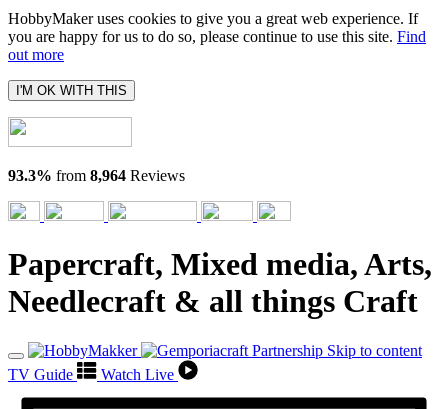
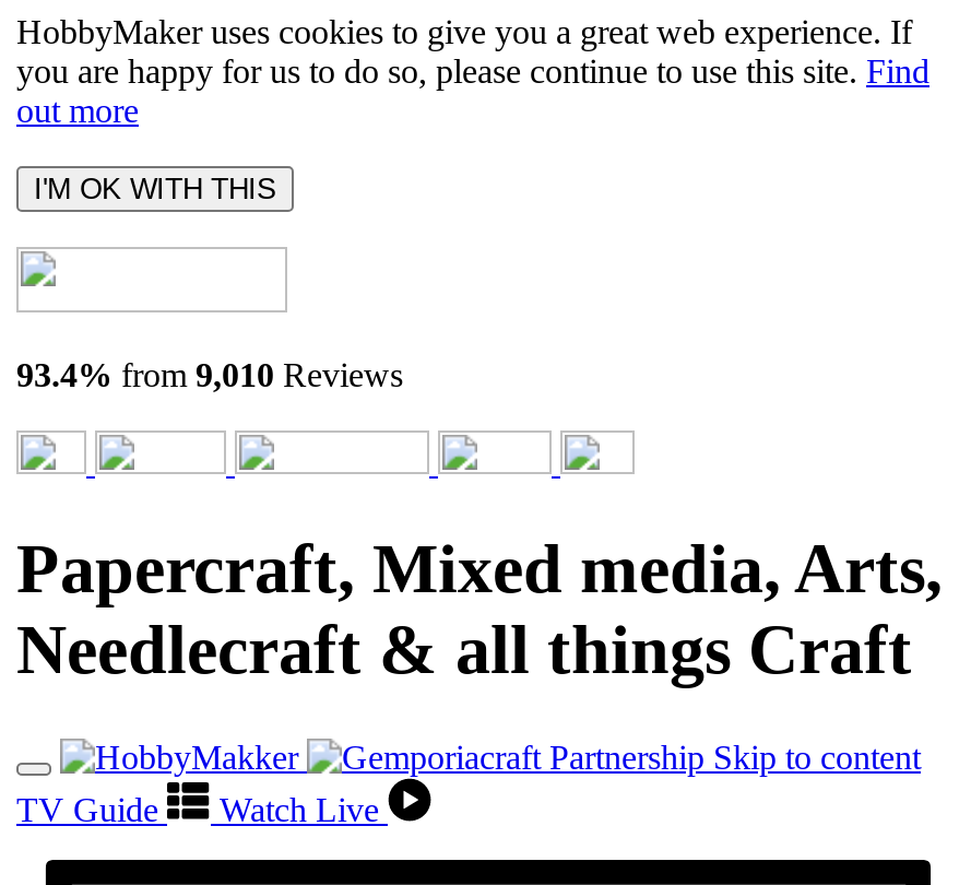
[8,167,185,184] 93.3% from 8,964 Reviews -> [16,356,403,393] 93.4% from 9,010 Reviews

